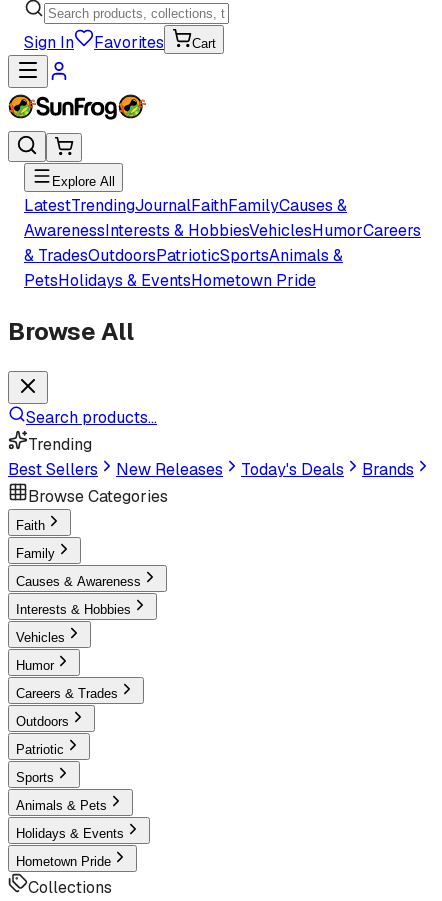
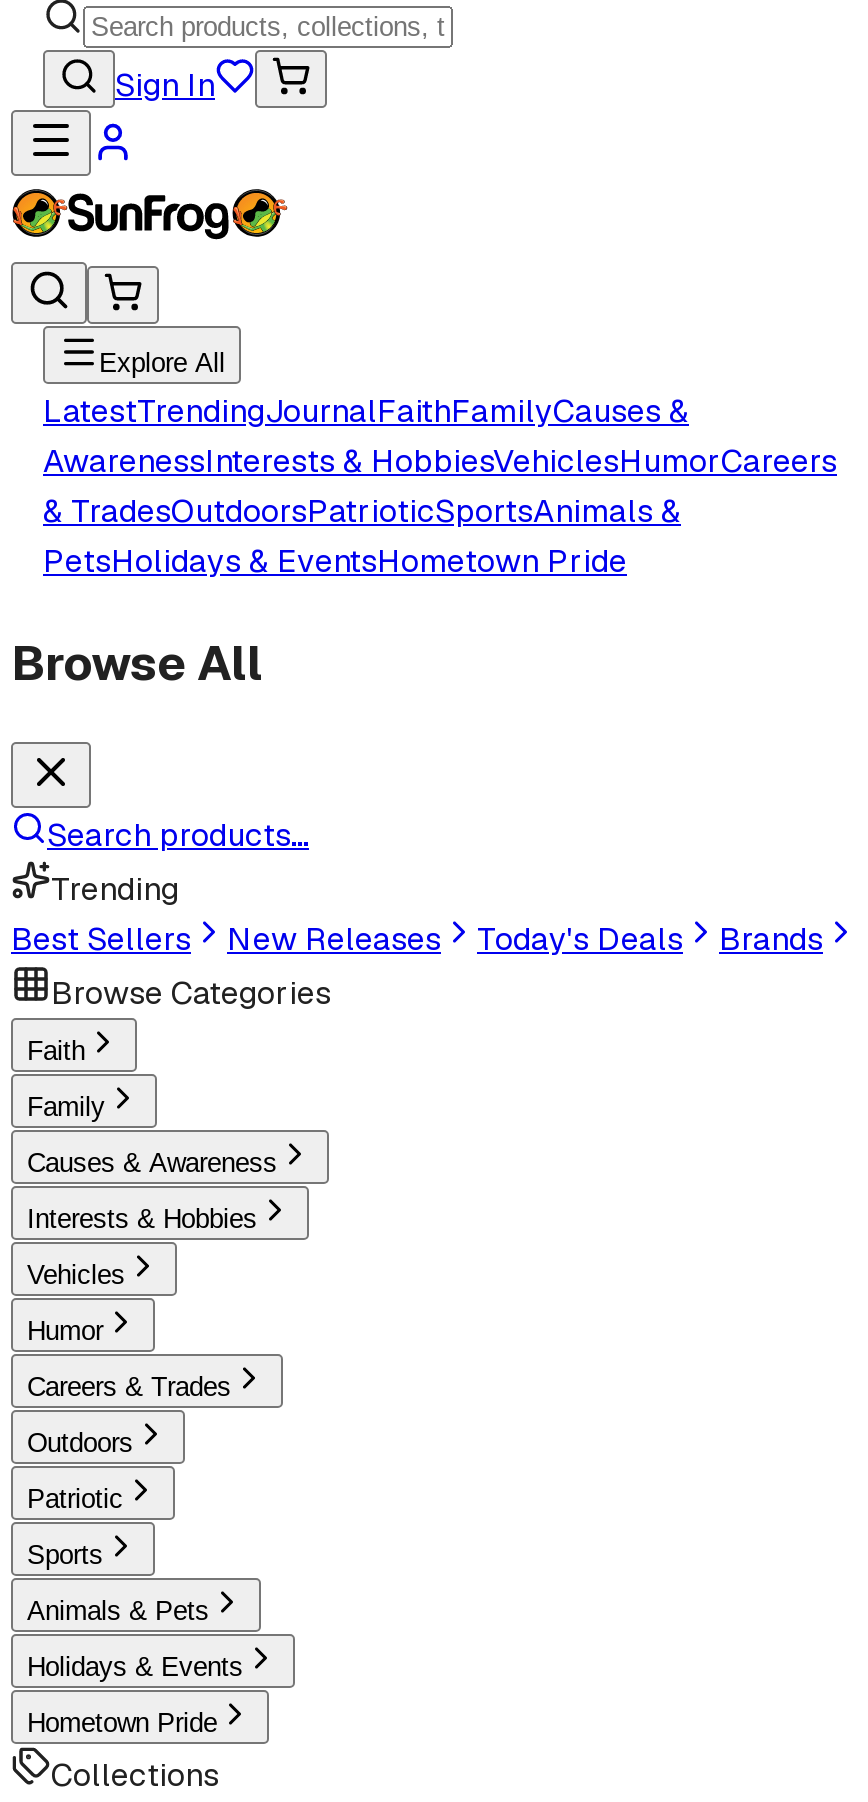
[94,32,216,53] Favorites | Cart -> none

